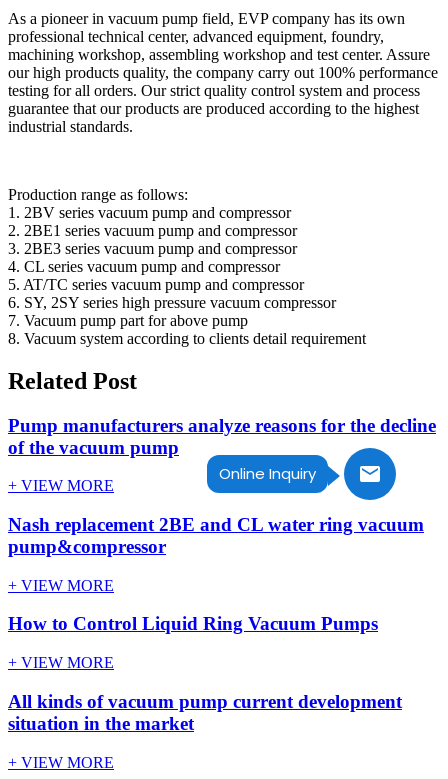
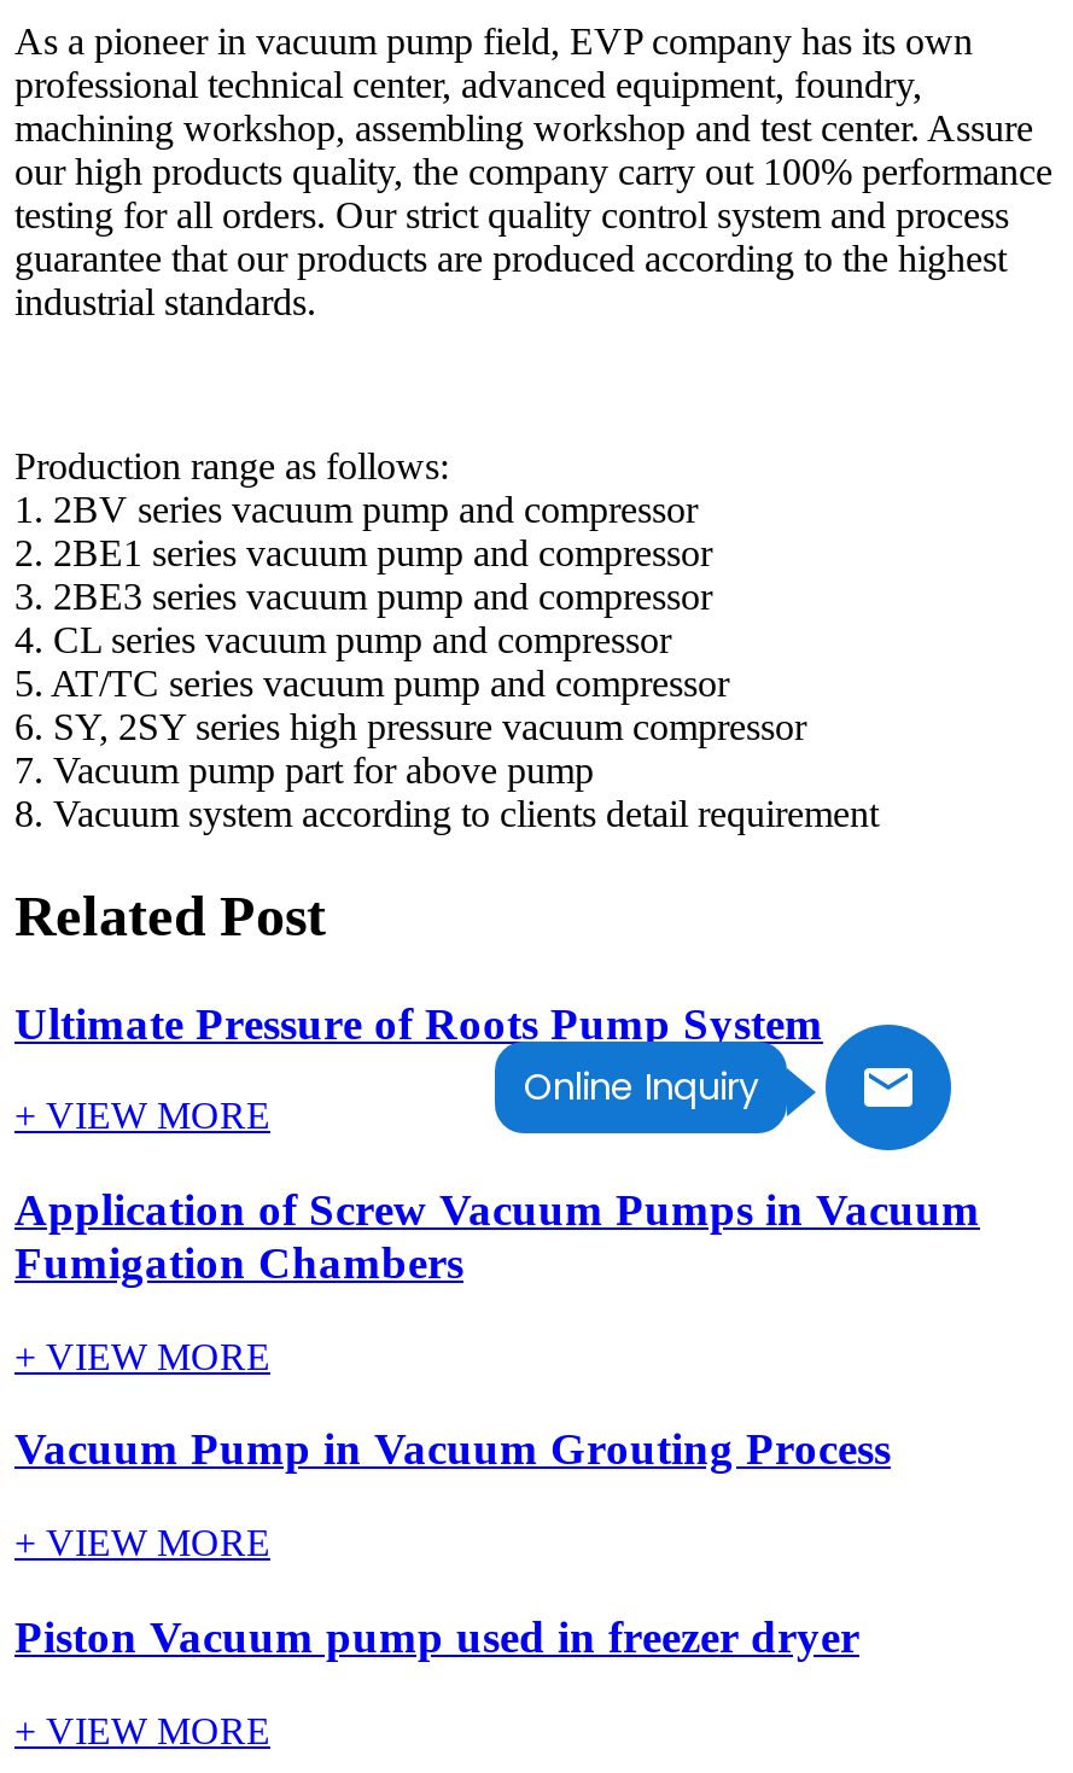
[8,415,436,458] Pump manufacturers analyze reasons for the decline | of the vacuum pump -> [14,997,823,1048] Ultimate Pressure of Roots Pump System
[8,514,424,557] Nash replacement 2BE and CL water ring vacuum | pump&compressor -> [14,1184,980,1288] Application of Screw Vacuum Pumps in Vacuum | Fumigation Chambers
[8,613,378,634] How to Control Liquid Ring Vacuum Pumps -> [14,1424,891,1475] Vacuum Pump in Vacuum Grouting Process
[8,691,402,734] All kinds of vacuum pump current development | situation in the market -> [14,1611,859,1662] Piston Vacuum pump used in freezer dryer

